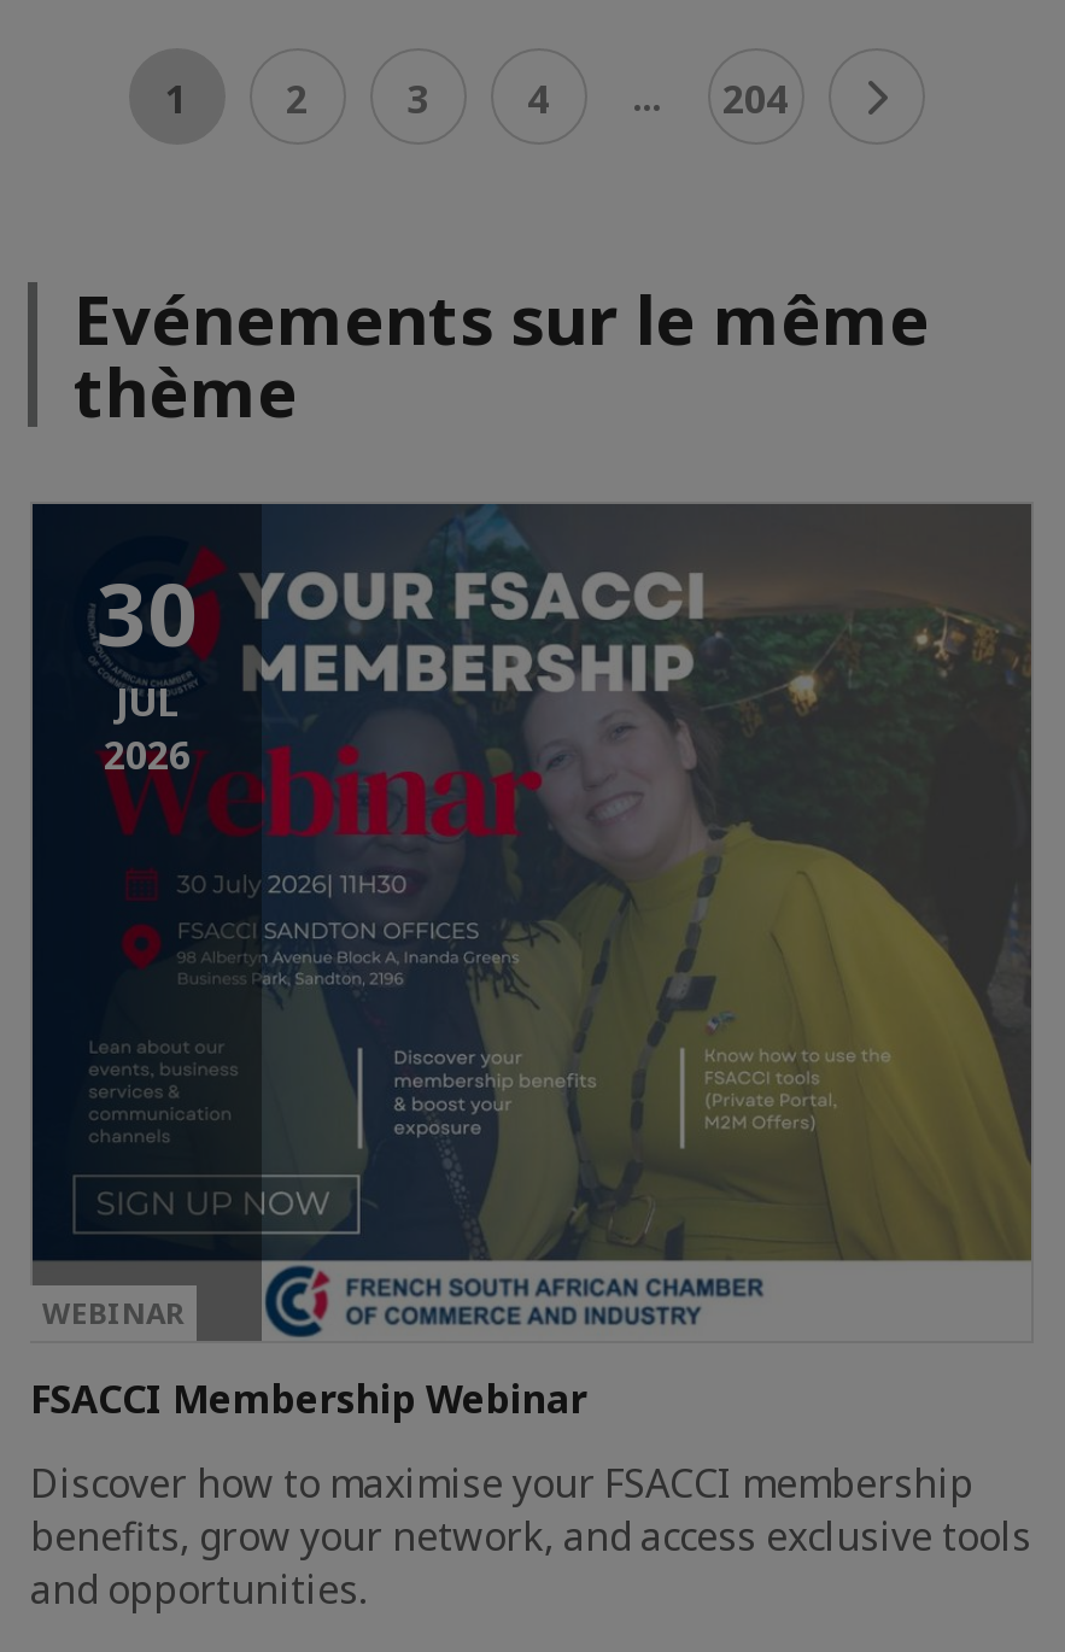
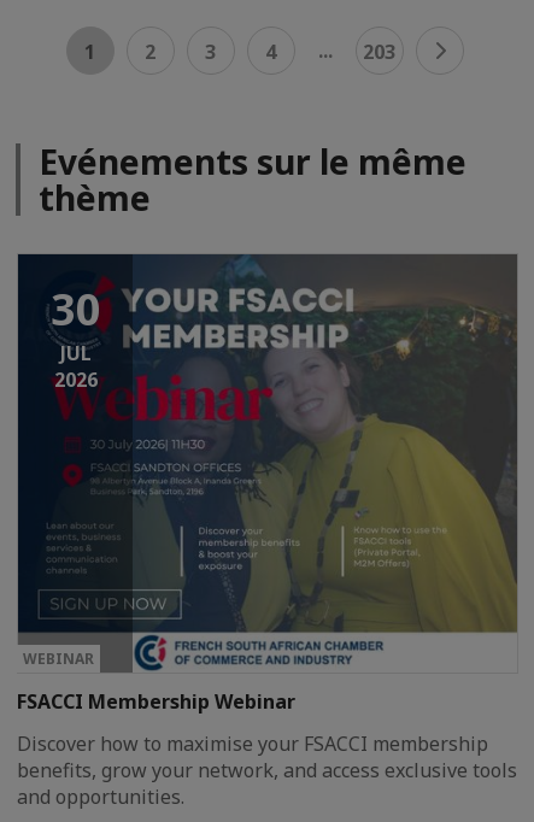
[722,72,788,125] 204 -> [363,38,395,65] 203

